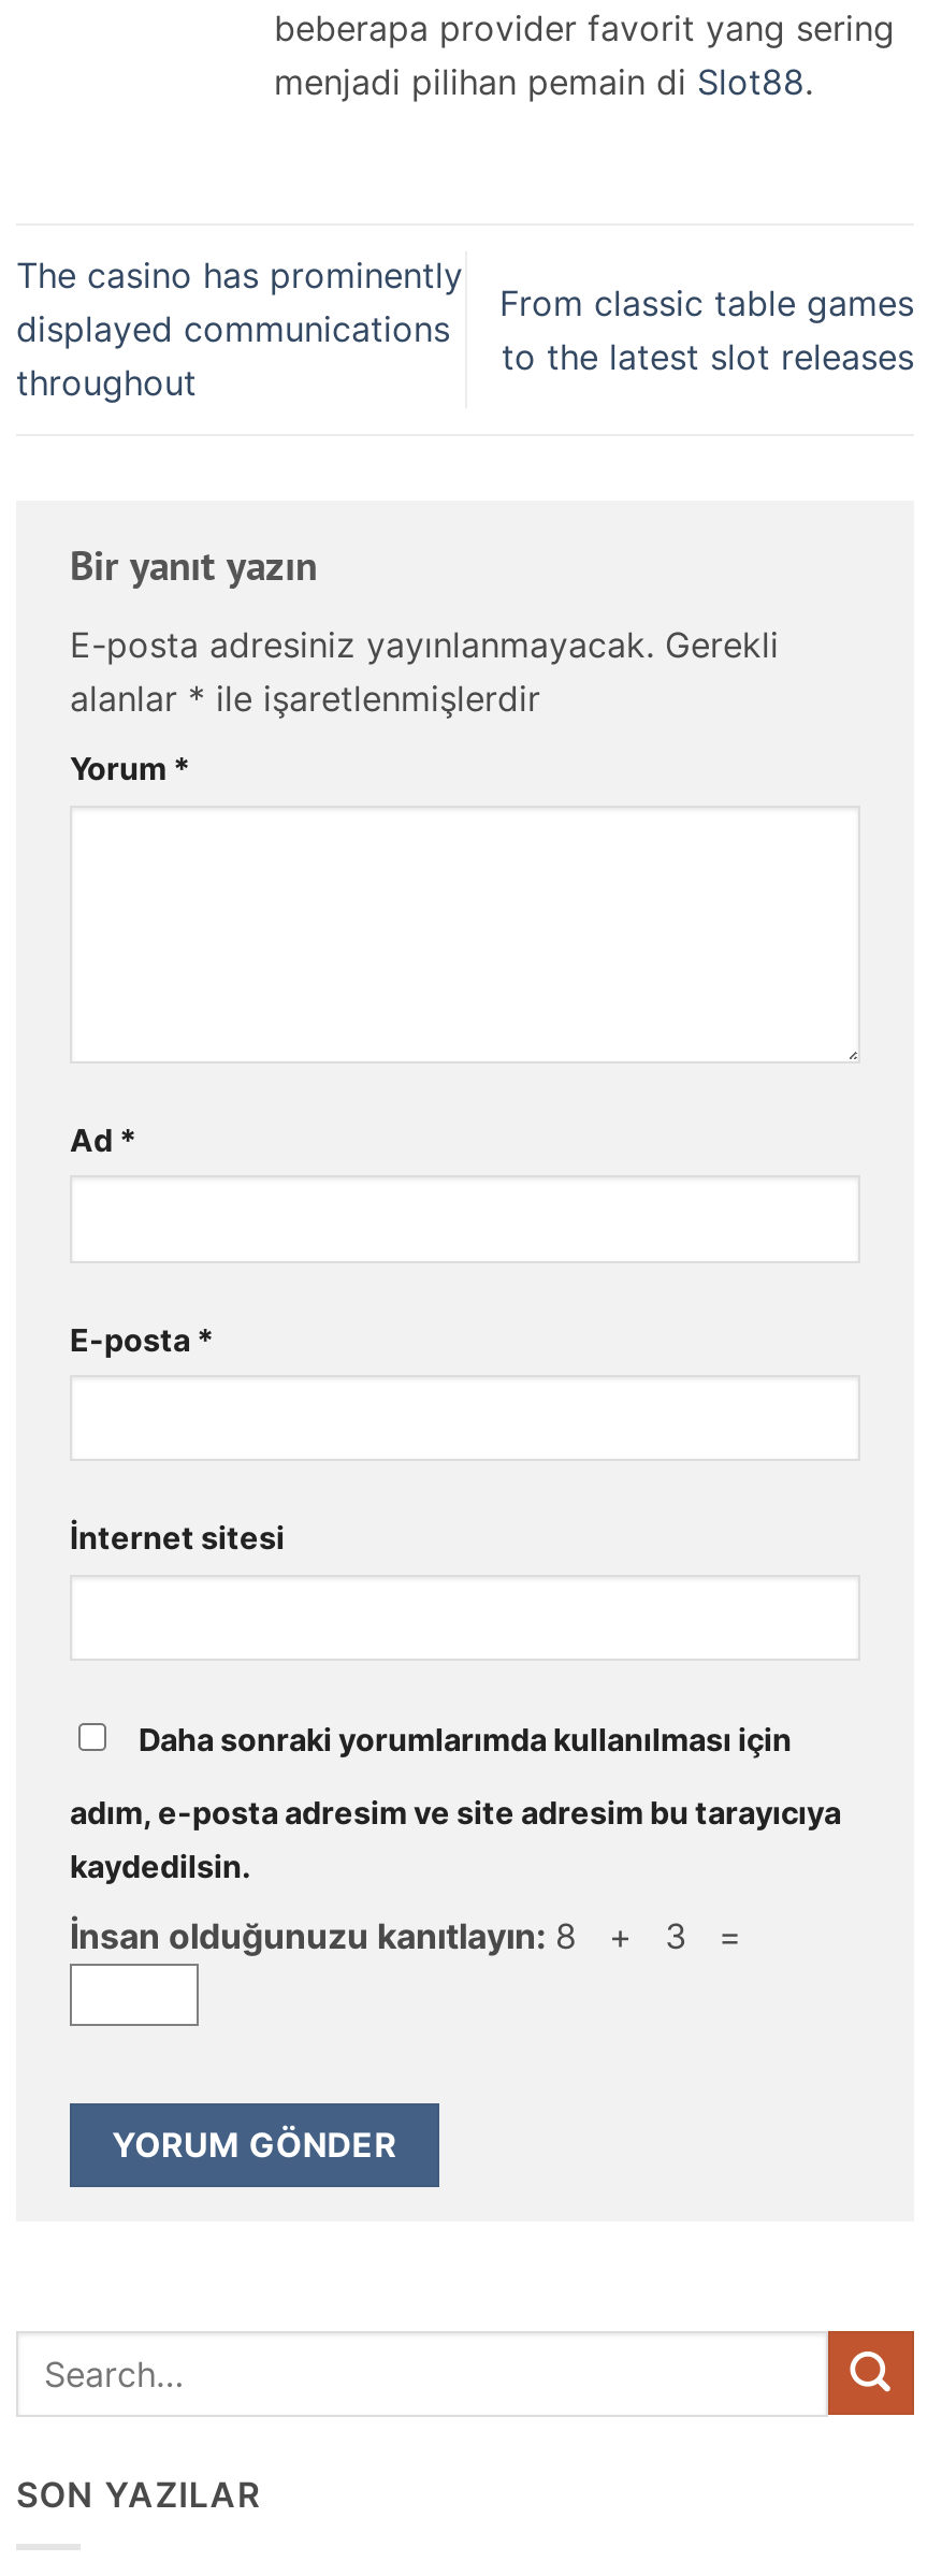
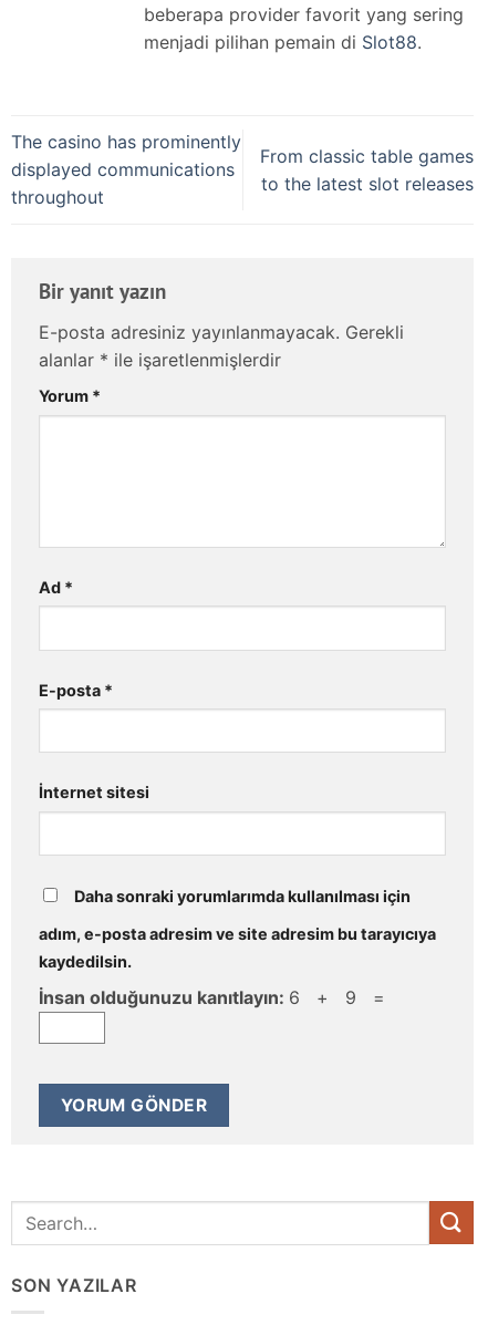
[70,1915,764,1958] İnsan olduğunuzu kanıtlayın: 8 + 3 = -> [39,987,396,1009] İnsan olduğunuzu kanıtlayın: 6 + 9 =

